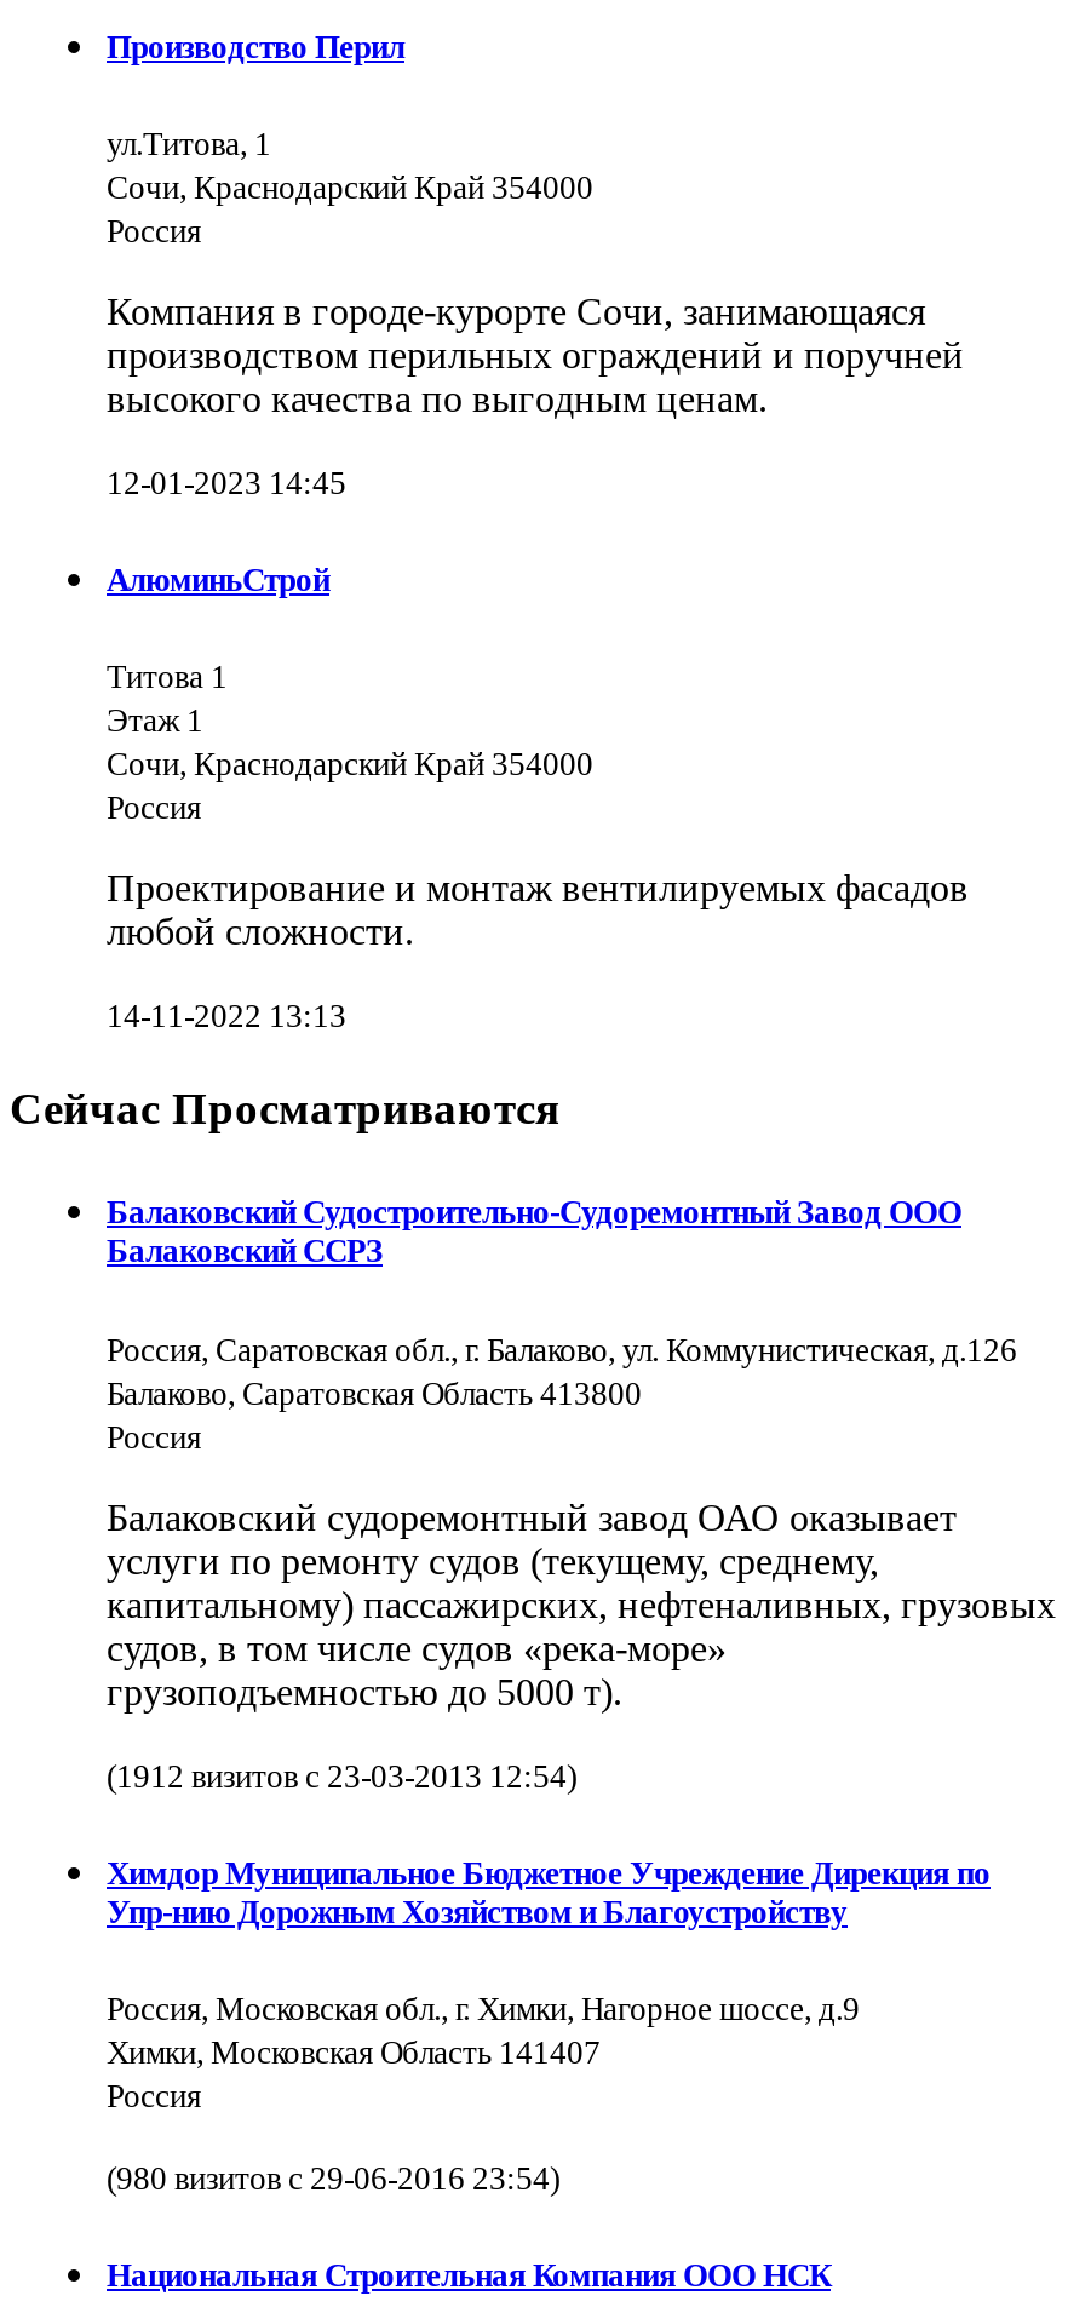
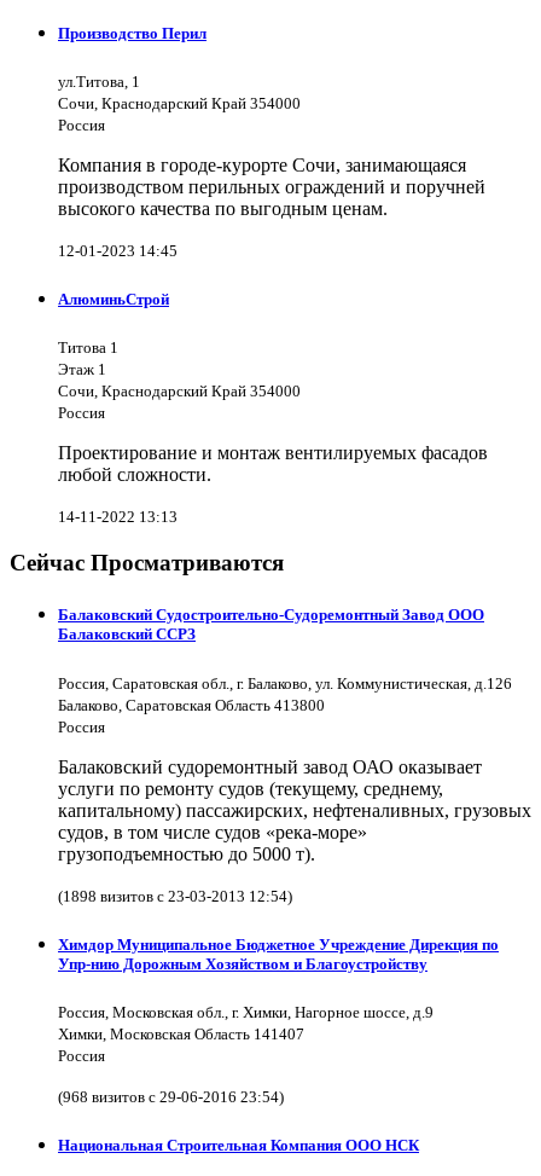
[107,1757,576,1793] (1912 визитов с 23-03-2013 12:54) -> [58,887,292,905] (1898 визитов с 23-03-2013 12:54)
[107,2160,559,2197] (980 визитов с 29-06-2016 23:54) -> [58,1088,284,1106] (968 визитов с 29-06-2016 23:54)

